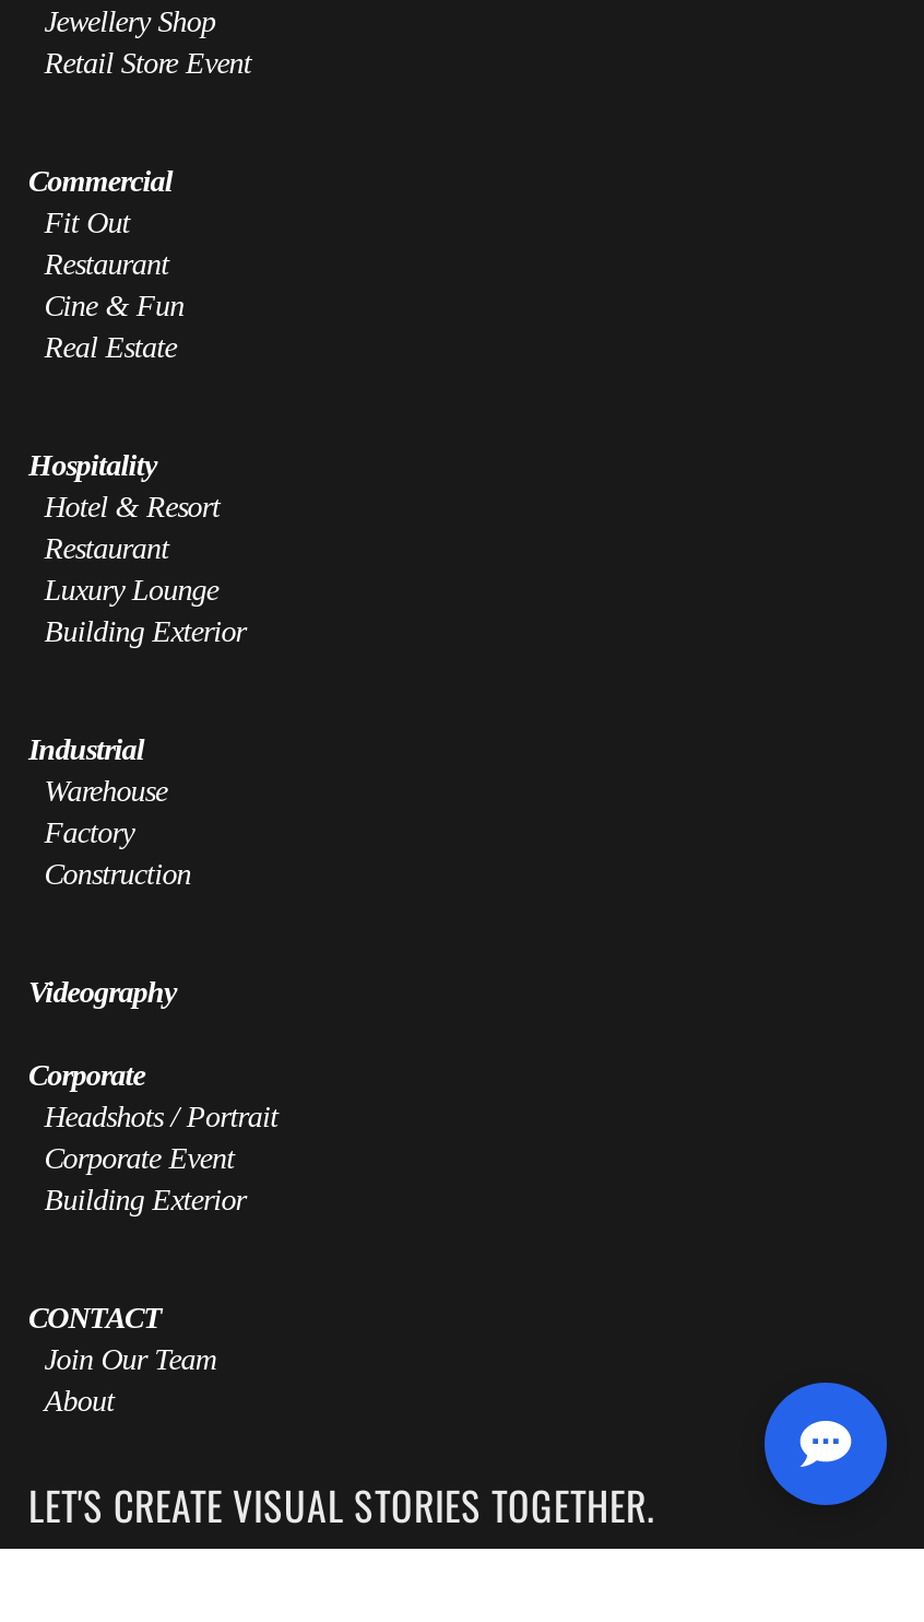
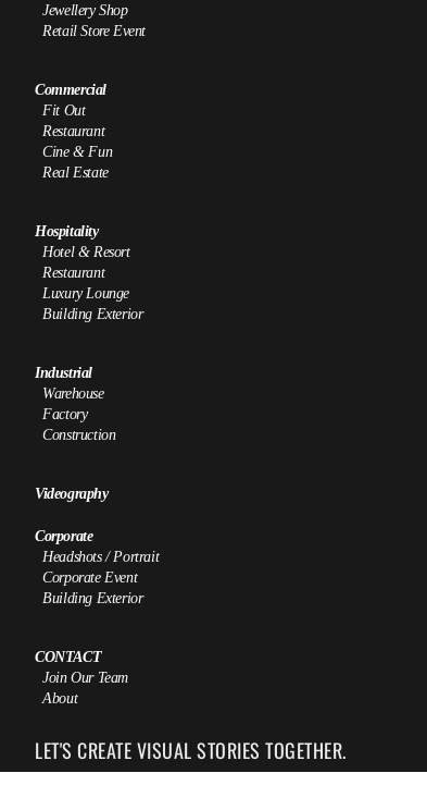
[762,1379,889,1508] [image] -> none

